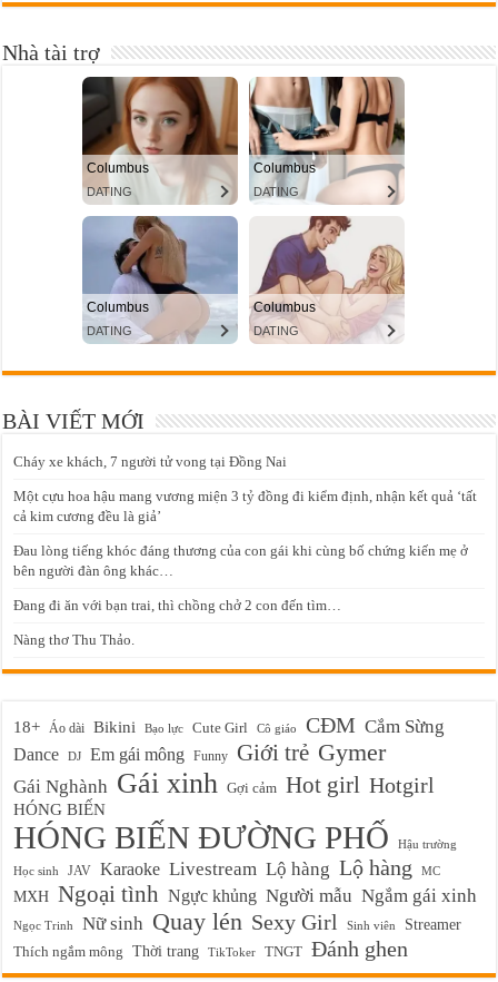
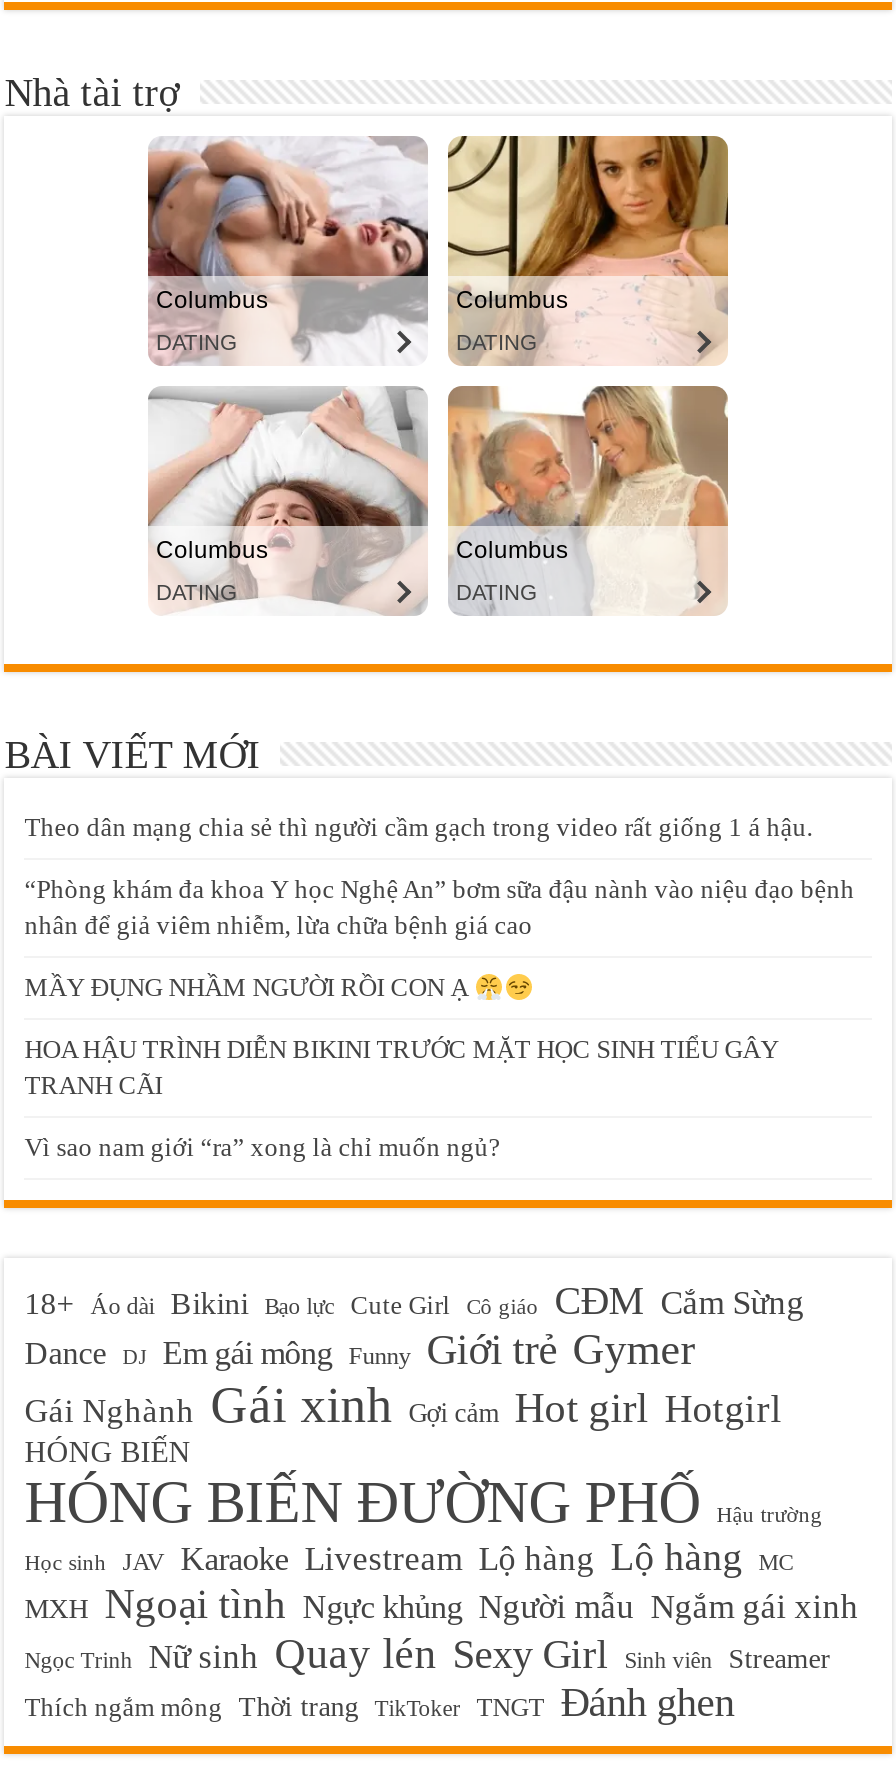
[81,76,239,205] [image] -> [146,136,430,364] [image]
[248,76,406,205] [image] -> [448,134,730,368] [image]
[81,216,239,344] [image] -> [148,386,428,614] [image]
[249,215,405,343] [image] -> [446,384,730,616] [image]
[14,454,287,470] Cháy xe khách, 7 người tử vong tại Đồng Nai -> [24,813,812,843] Theo dân mạng chia sẻ thì người cầm gạch trong video rất giống 1 á hậu.
[14,488,477,525] Một cựu hoa hậu mang vương miện 3 tỷ đồng đi kiểm định, nhận kết quả ‘tất | cả kim cương đều là giả’ -> [24,875,854,941] “Phòng khám đa khoa Y học Nghệ An” bơm sữa đậu nành vào niệu đạo bệnh | nhân để giả viêm nhiễm, lừa chữa bệnh giá cao
[14,543,468,579] Đau lòng tiếng khóc đáng thương của con gái khi cùng bố chứng kiến mẹ ở | bên người đàn ông khác… -> [24,973,474,1003] MẦY ĐỤNG NHẦM NGƯỜI RỒI CON Ạ
[14,597,341,614] Đang đi ăn với bạn trai, thì chồng chở 2 con đến tìm… -> [24,1035,778,1101] HOA HẬU TRÌNH DIỄN BIKINI TRƯỚC MẶT HỌC SINH TIỂU GÂY | TRANH CÃI
[14,632,135,648] Nàng thơ Thu Thảo. -> [24,1133,500,1163] Vì sao nam giới “ra” xong là chỉ muốn ngủ?

